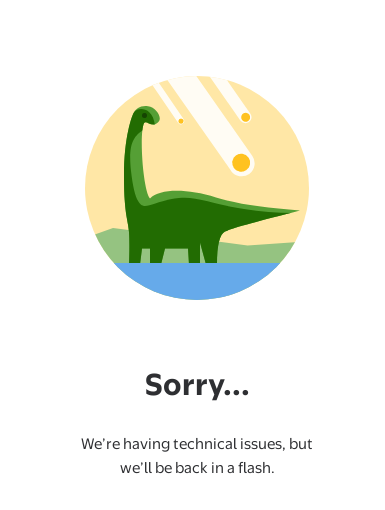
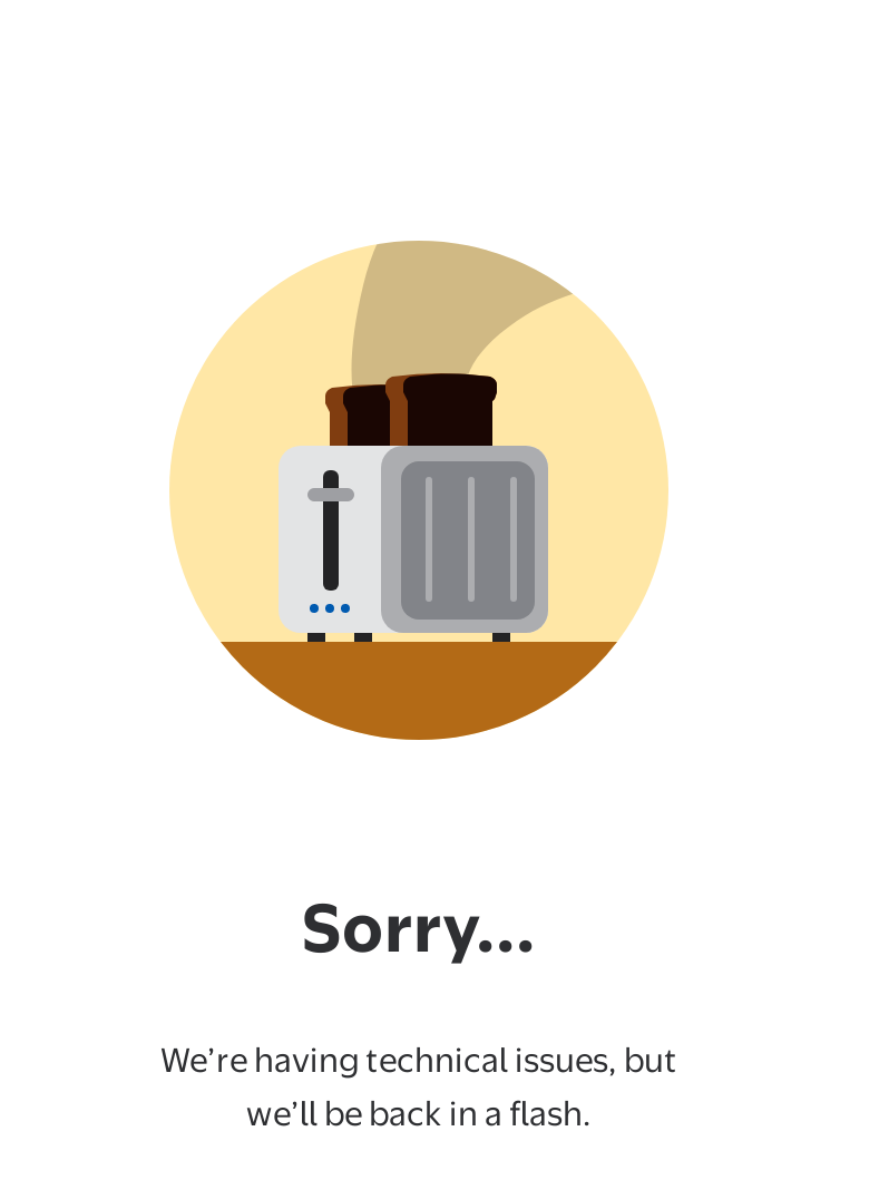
[95,77,299,301] [image] -> [194,241,642,742] [image]

